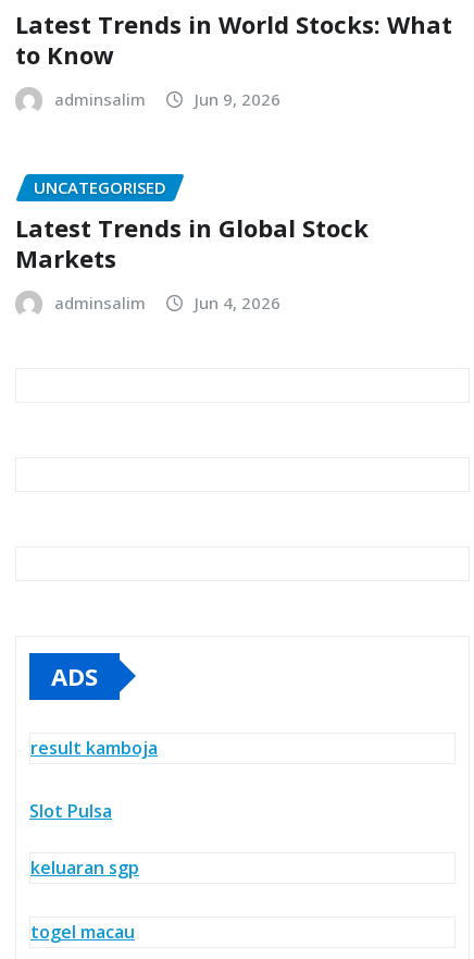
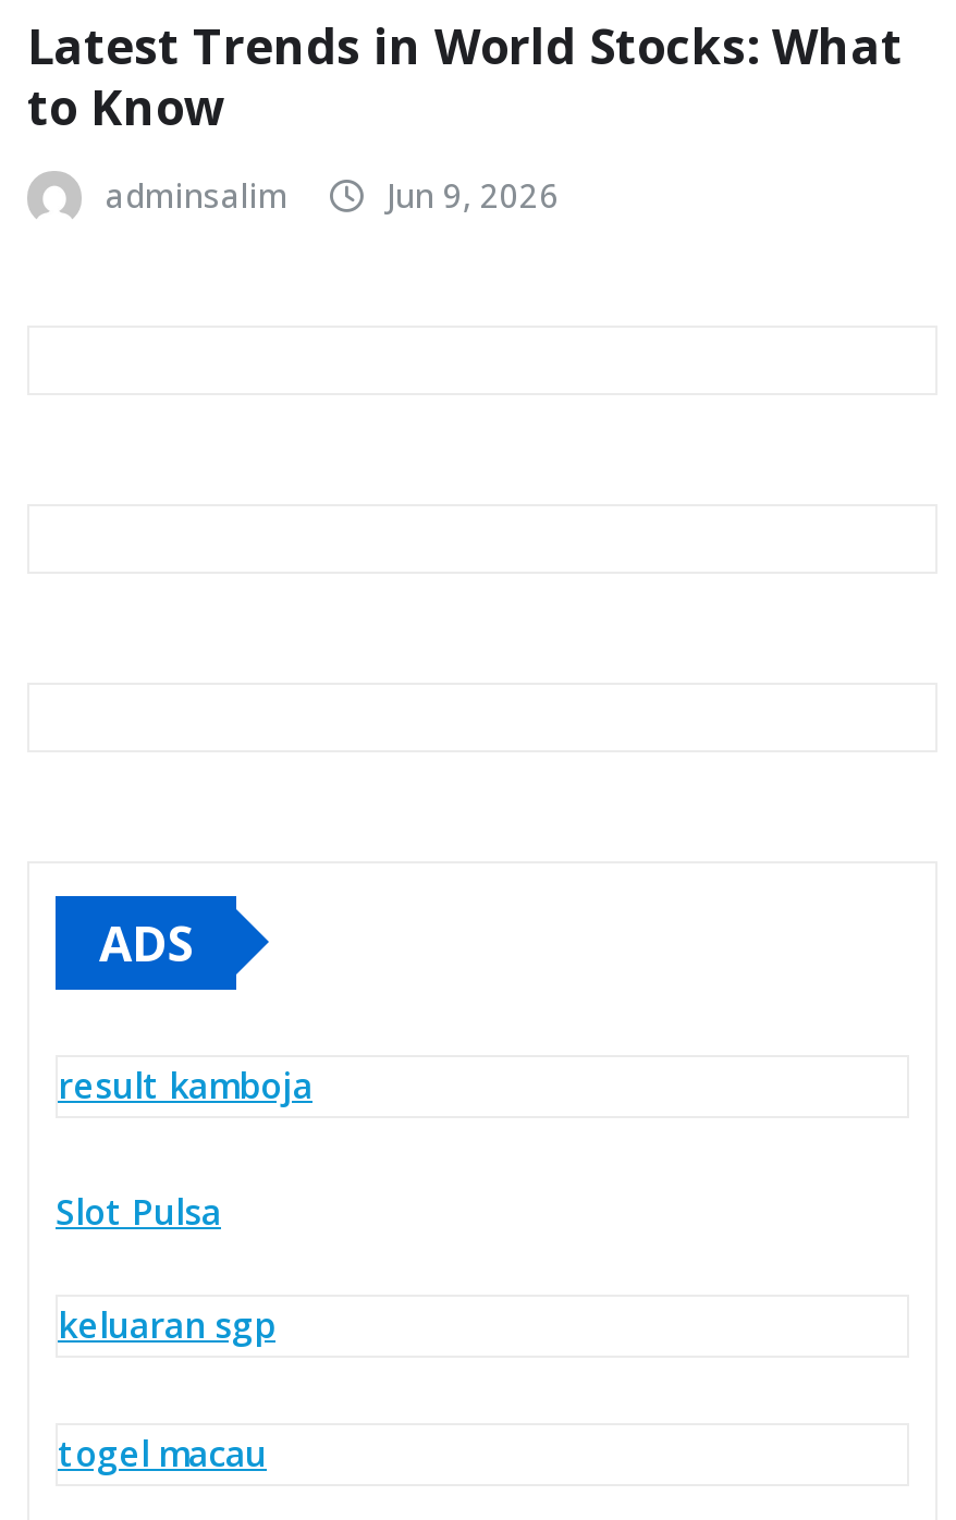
[15,176,369,313] UNCATEGORISED | Latest Trends in Global Stock | Markets | adminsalim | Jun 4, 2026 -> none

